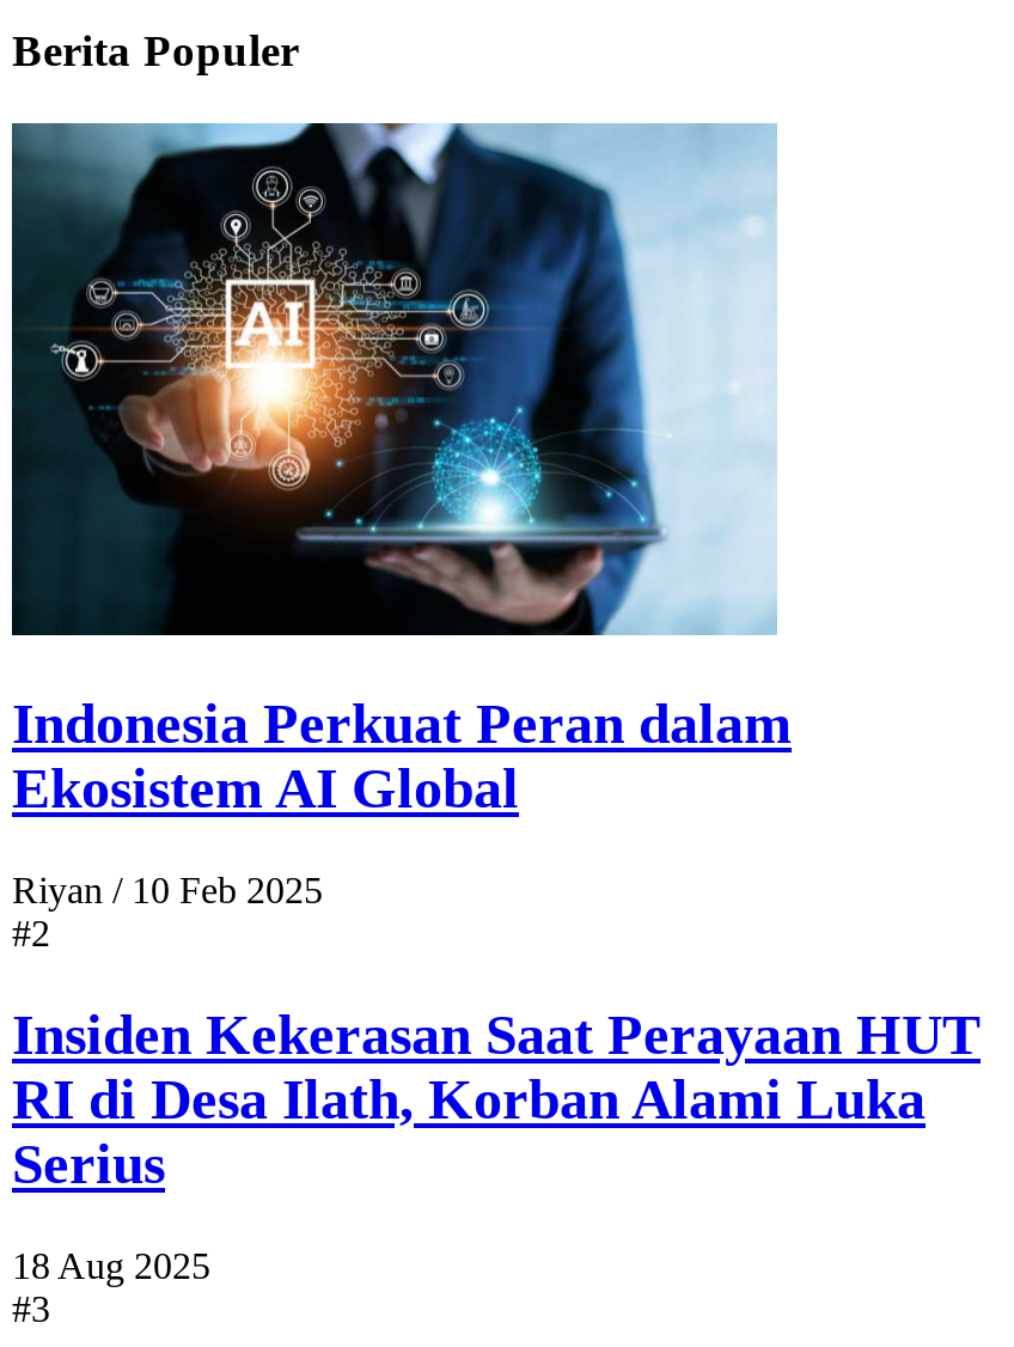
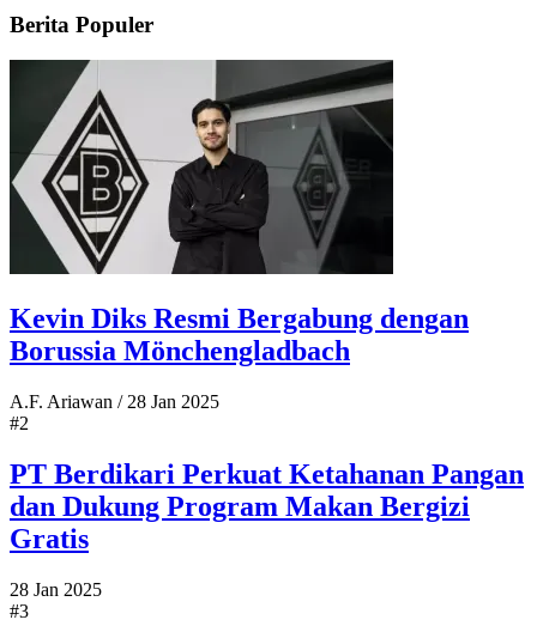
[12,122,777,591] [image] -> [11,59,394,275] [image]
[12,693,792,820] Indonesia Perkuat Peran dalam | Ekosistem AI Global -> [10,303,469,367] Kevin Diks Resmi Bergabung dengan | Borussia Mönchengladbach
[12,870,323,911] Riyan / 10 Feb 2025 -> [10,392,219,412] A.F. Ariawan / 28 Jan 2025
[12,1004,981,1195] Insiden Kekerasan Saat Perayaan HUT | RI di Desa Ilath, Korban Alami Luka | Serius -> [10,459,524,554] PT Berdikari Perkuat Ketahanan Pangan | dan Dukung Program Makan Bergizi | Gratis
[12,1245,210,1286] 18 Aug 2025 -> [10,579,102,600] 28 Jan 2025

